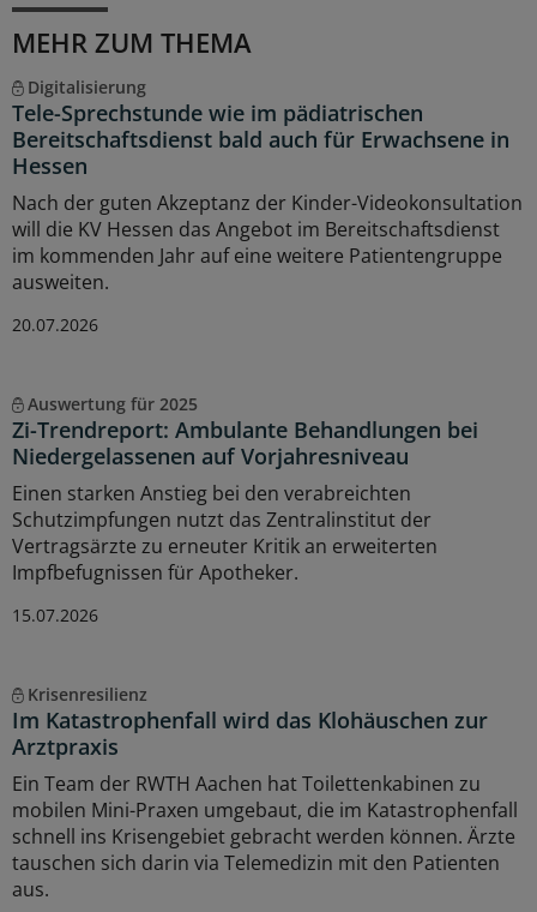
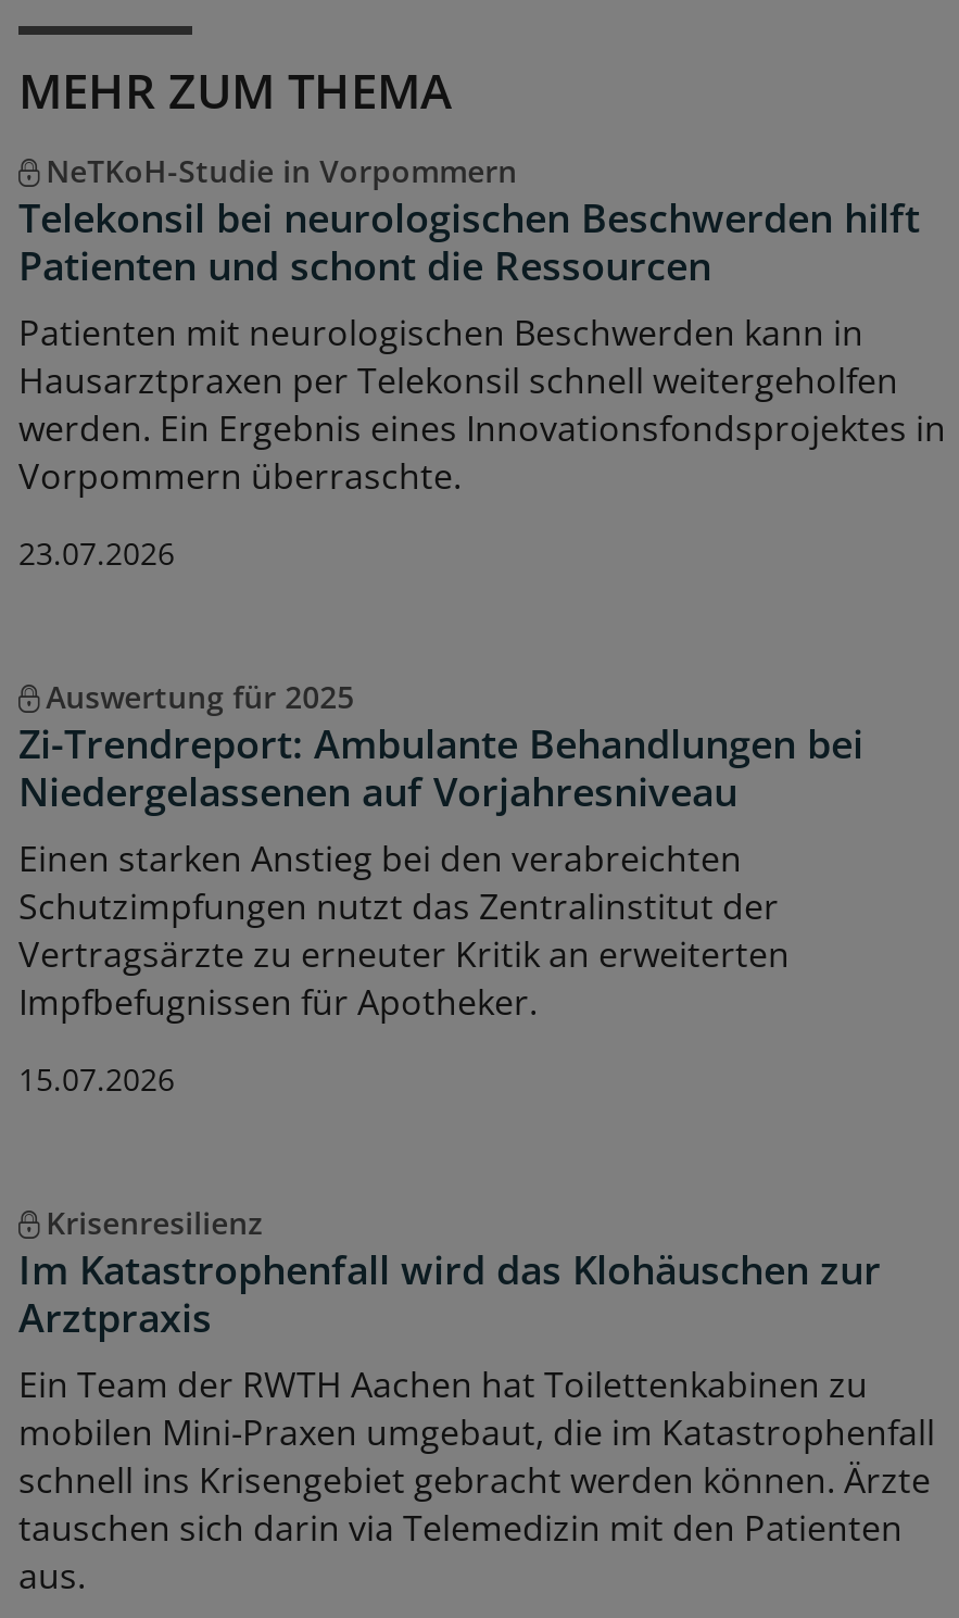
[12,75,523,295] Digitalisierung | Tele-Sprechstunde wie im pädiatrischen | Bereitschaftsdienst bald auch für Erwachsene in | Hessen | Nach der guten Akzeptanz der Kinder-Videokonsultation | will die KV Hessen das Angebot im Bereitschaftsdienst | im kommenden Jahr auf eine weitere Patientengruppe | ausweiten. -> [18,149,946,499] NeTKoH-Studie in Vorpommern | Telekonsil bei neurologischen Beschwerden hilft | Patienten und schont die Ressourcen | Patienten mit neurologischen Beschwerden kann in | Hausarztpraxen per Telekonsil schnell weitergeholfen | werden. Ein Ergebnis eines Innovationsfondsprojektes in | Vorpommern überraschte.
[12,313,98,336] 20.07.2026 -> [18,532,175,573] 23.07.2026

